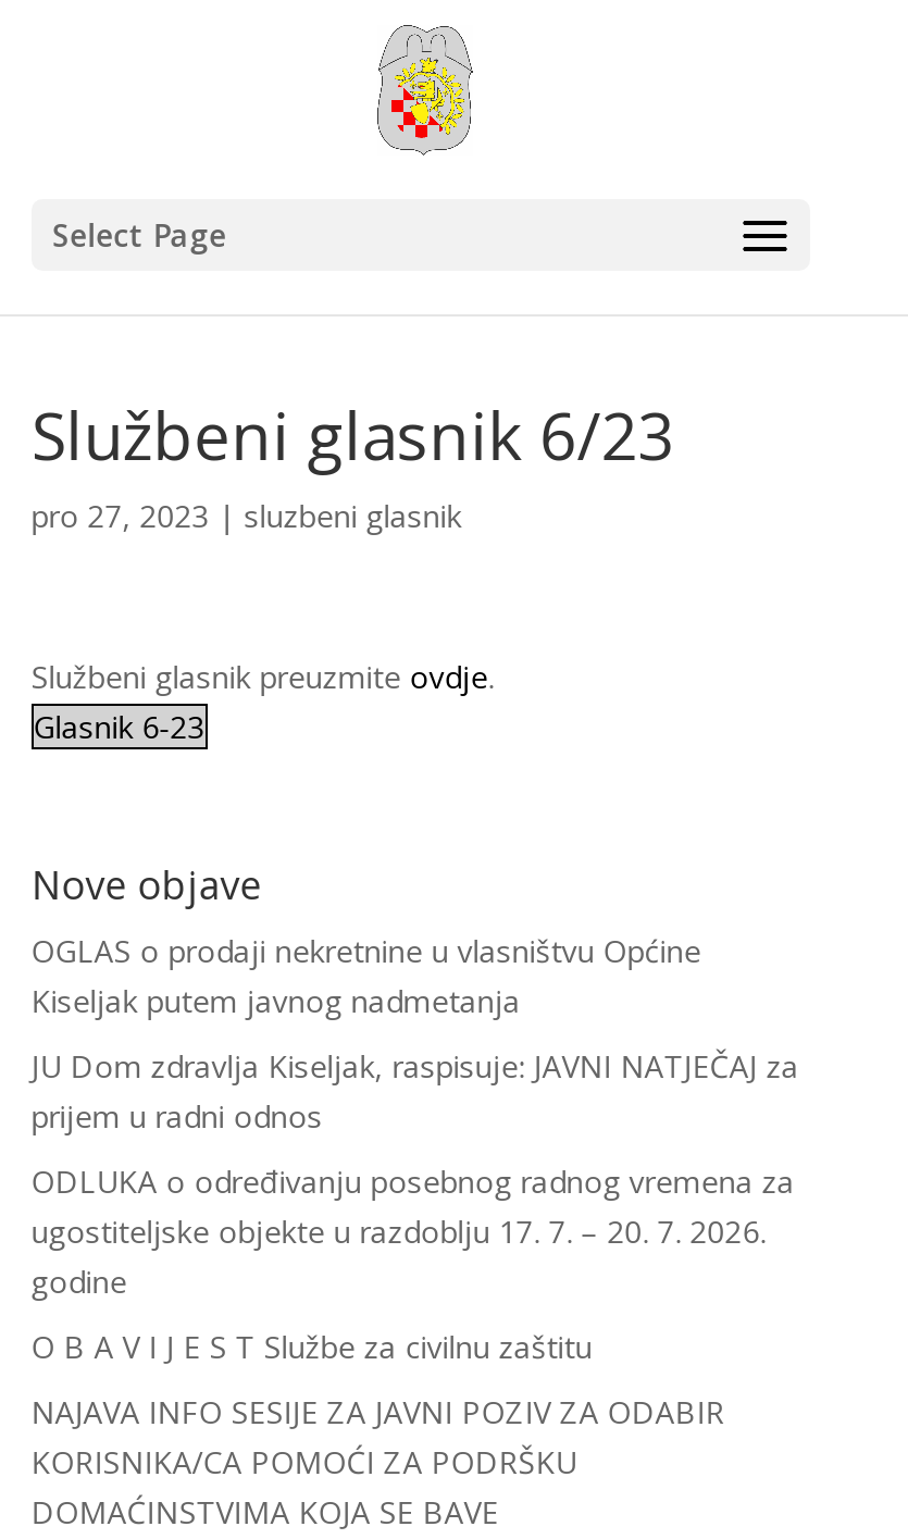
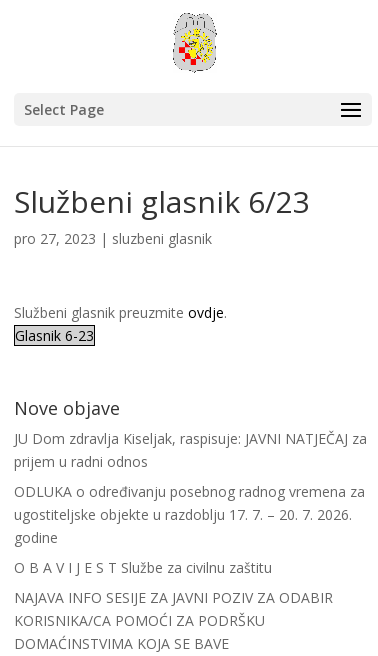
[31,930,701,1021] OGLAS o prodaji nekretnine u vlasništvu Općine | Kiseljak putem javnog nadmetanja -> none

